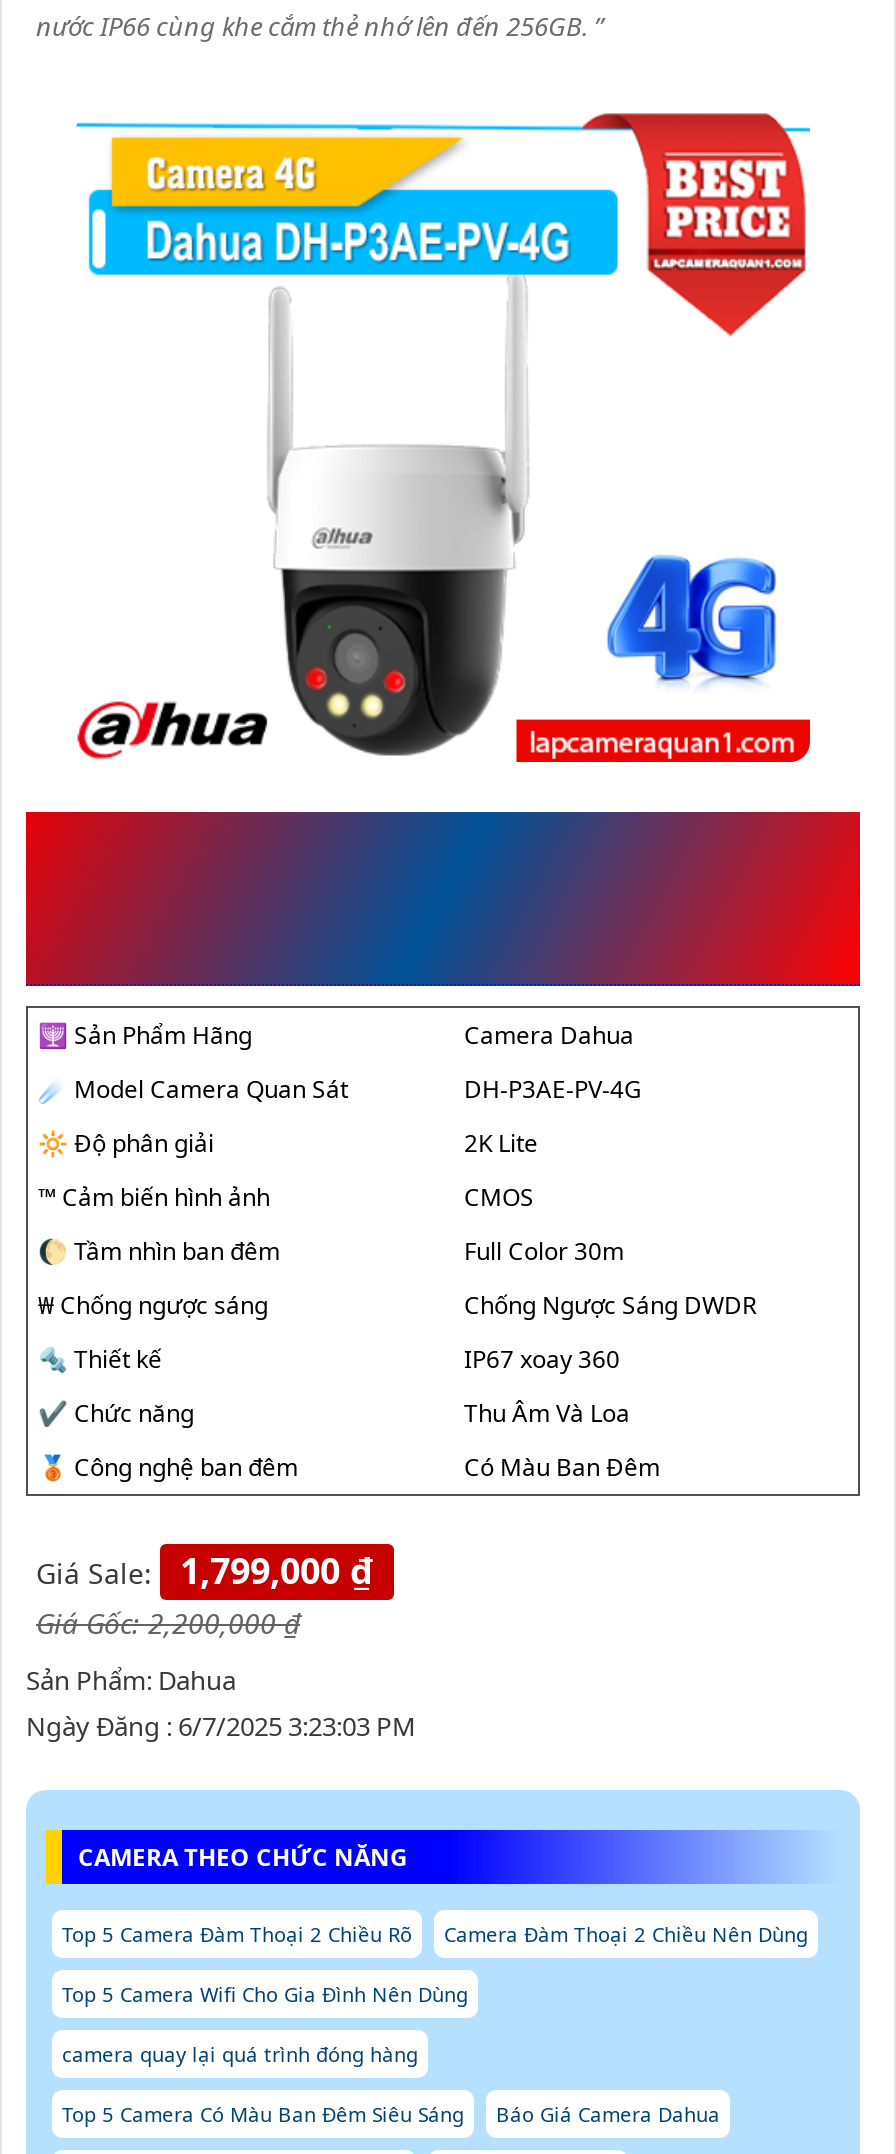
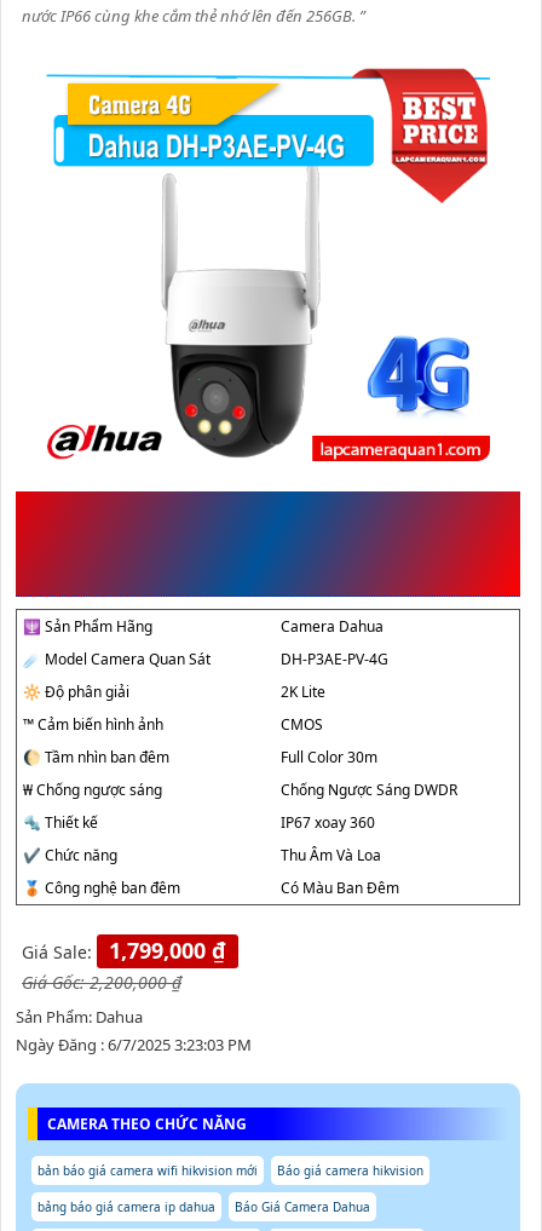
[62,1920,808,2128] Top 5 Camera Đàm Thoại 2 Chiều Rõ | Camera Đàm Thoại 2 Chiều Nên Dùng | Top 5 Camera Wifi Cho Gia Đình Nên Dùng | camera quay lại quá trình đóng hàng | Top 5 Camera Có Màu Ban Đêm Siêu Sáng -> [38,1162,423,1215] bản báo giá camera wifi hikvision mới | Báo giá camera hikvision | bảng báo giá camera ip dahua

